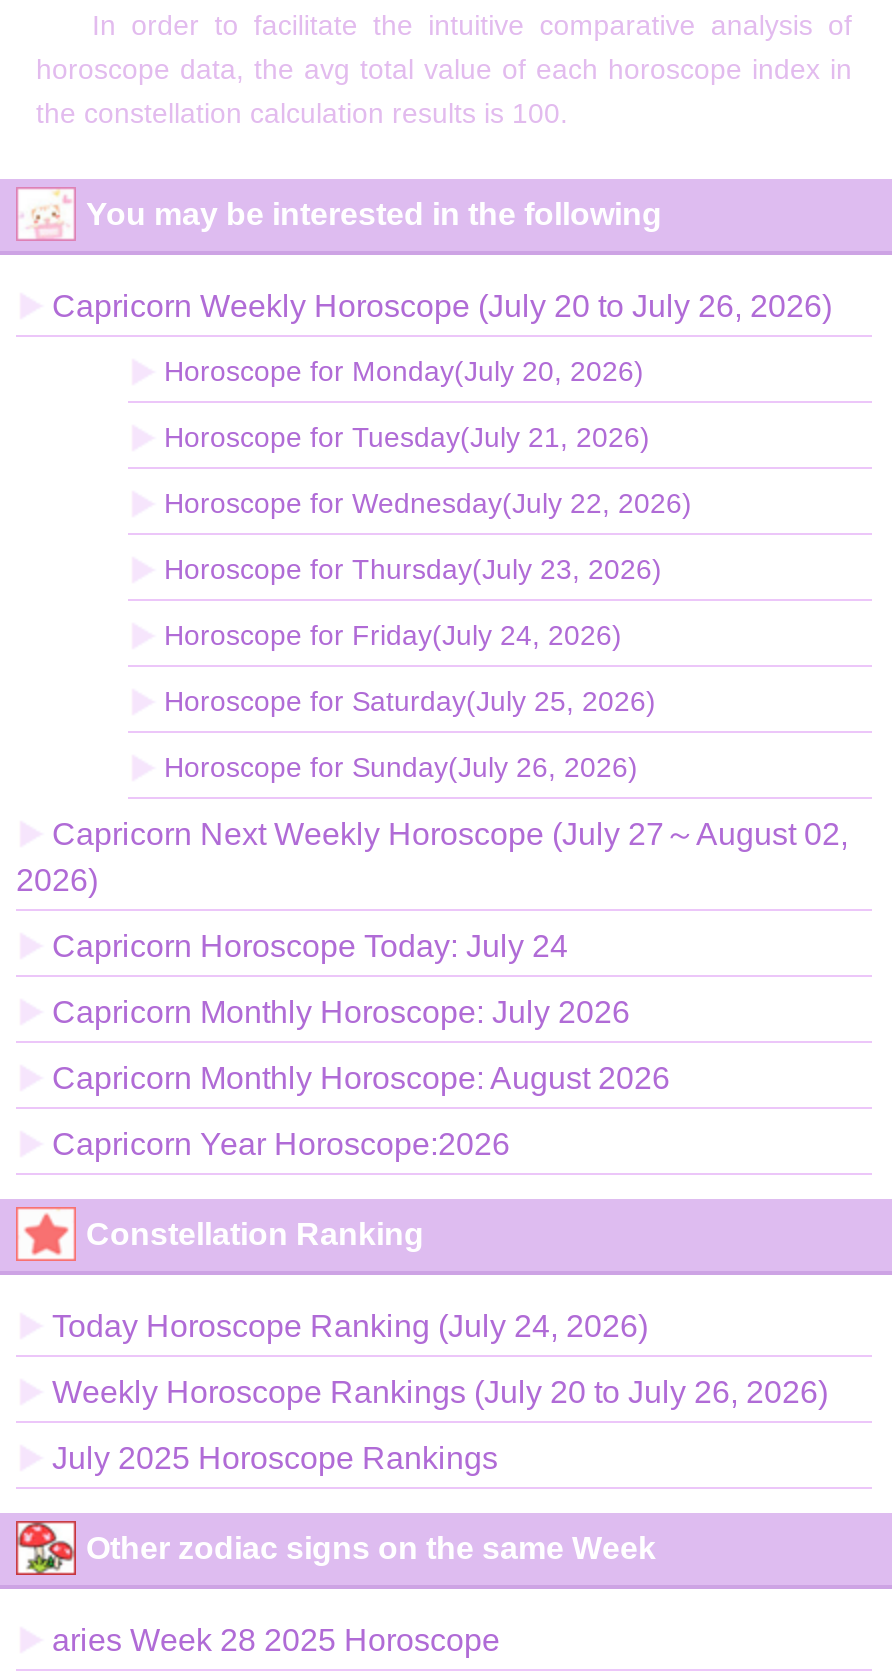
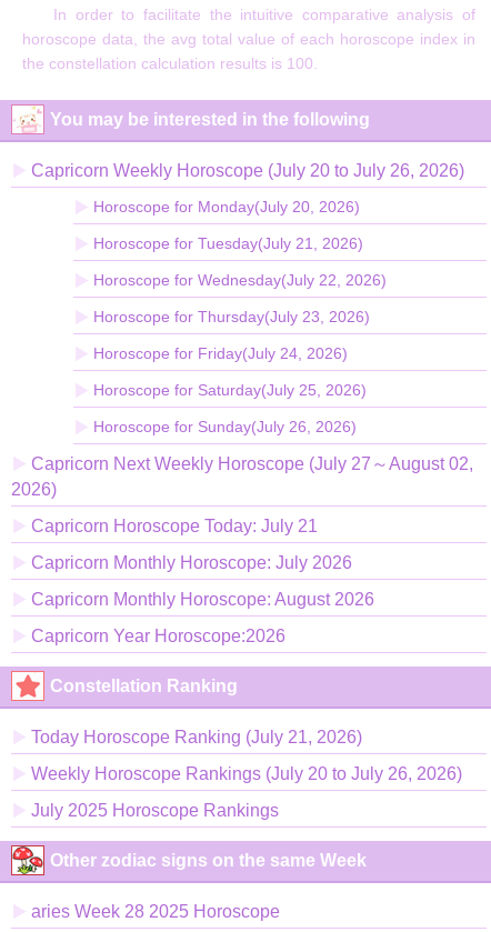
[52,929,568,963] Capricorn Horoscope Today: July 24 -> [31,517,318,535] Capricorn Horoscope Today: July 21
[52,1309,648,1343] Today Horoscope Ranking (July 24, 2026) -> [31,728,362,746] Today Horoscope Ranking (July 21, 2026)

